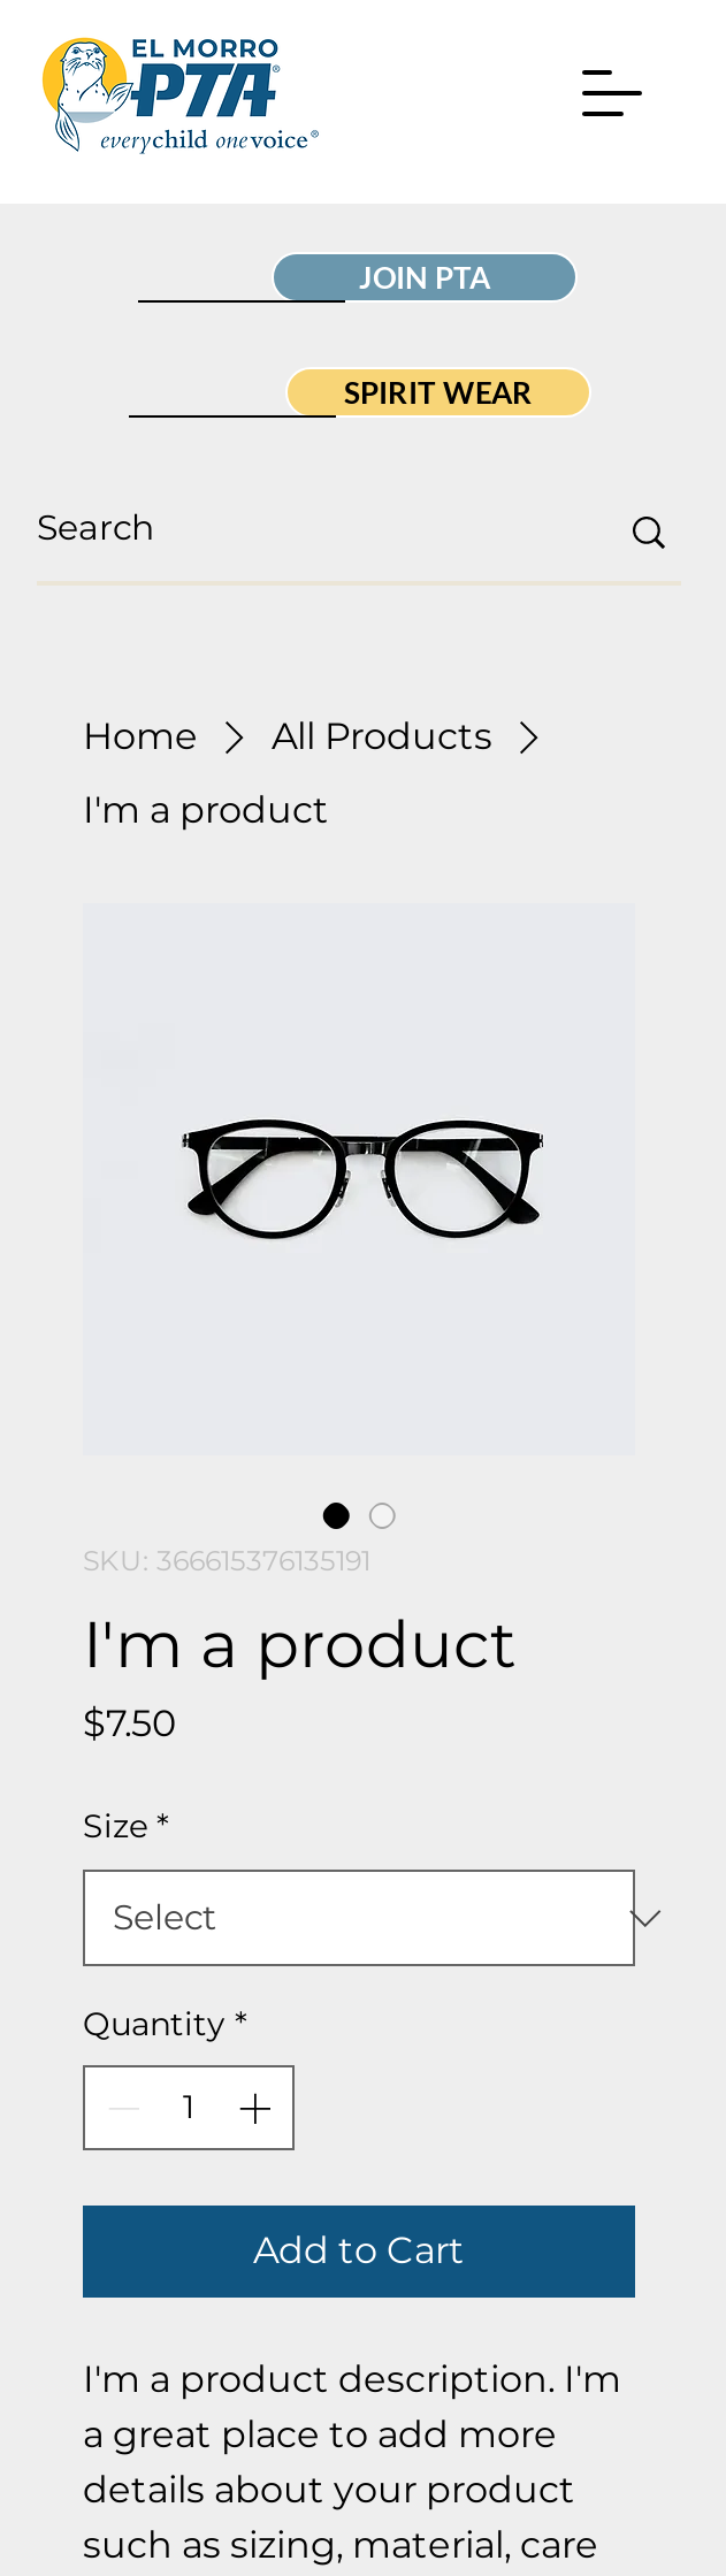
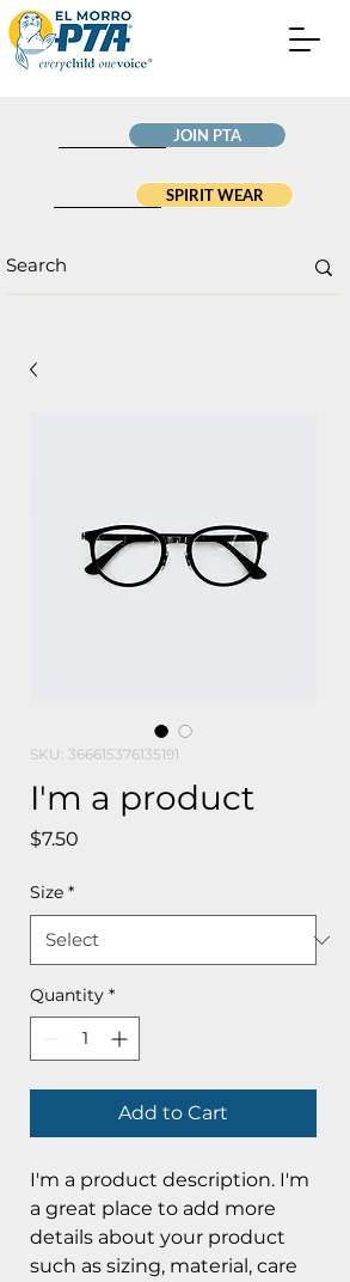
[83,714,492,832] Home | All Products | I'm a product -> none

